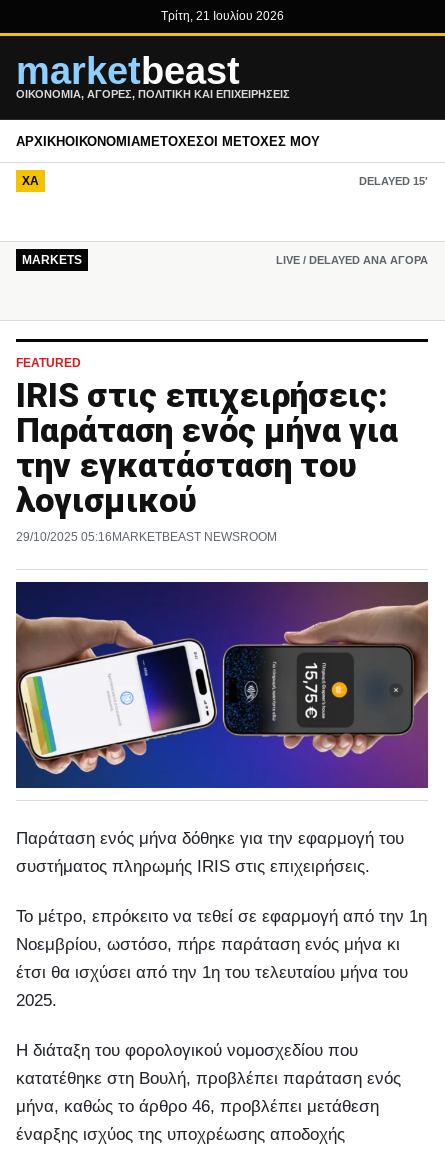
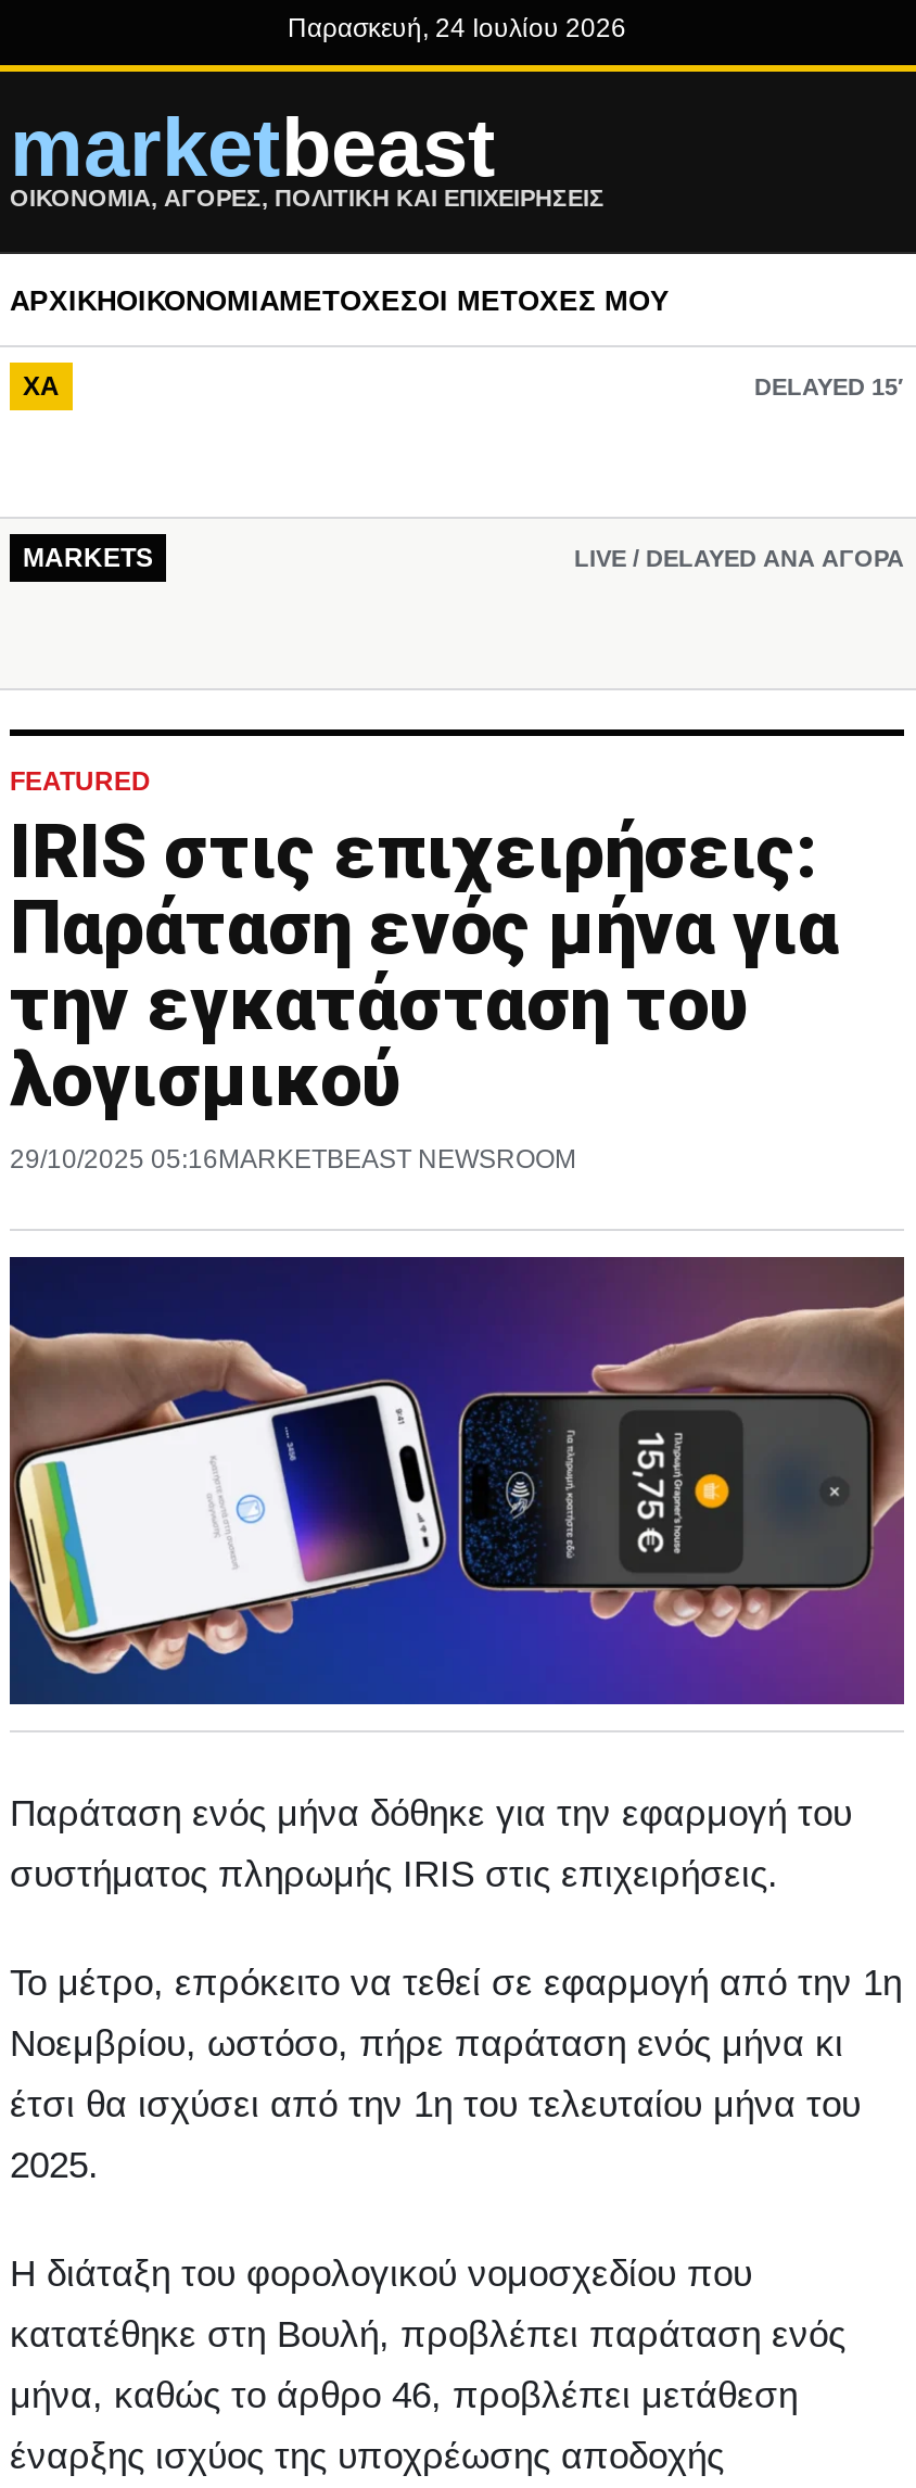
[160,9,283,23] Τρίτη, 21 Ιουλίου 2026 -> [288,13,626,43] Παρασκευή, 24 Ιουλίου 2026

